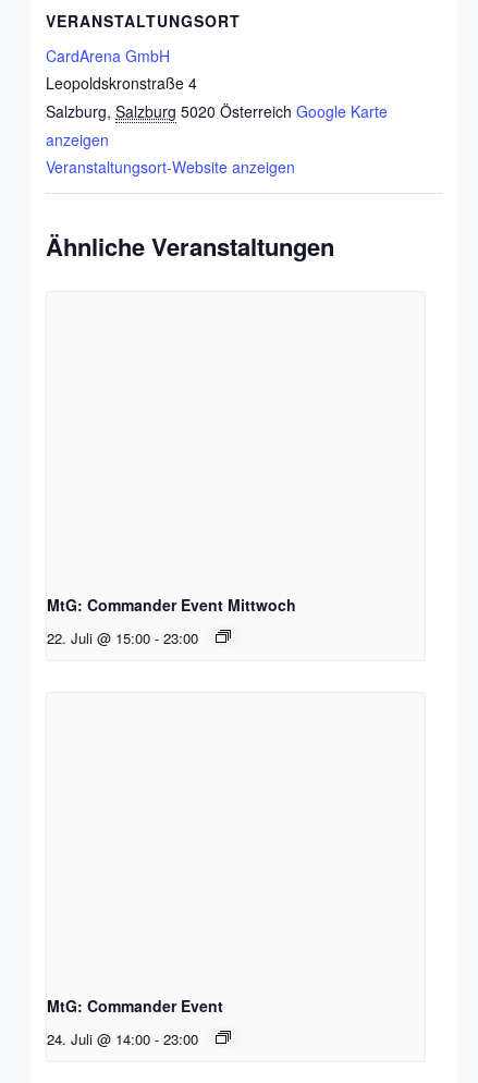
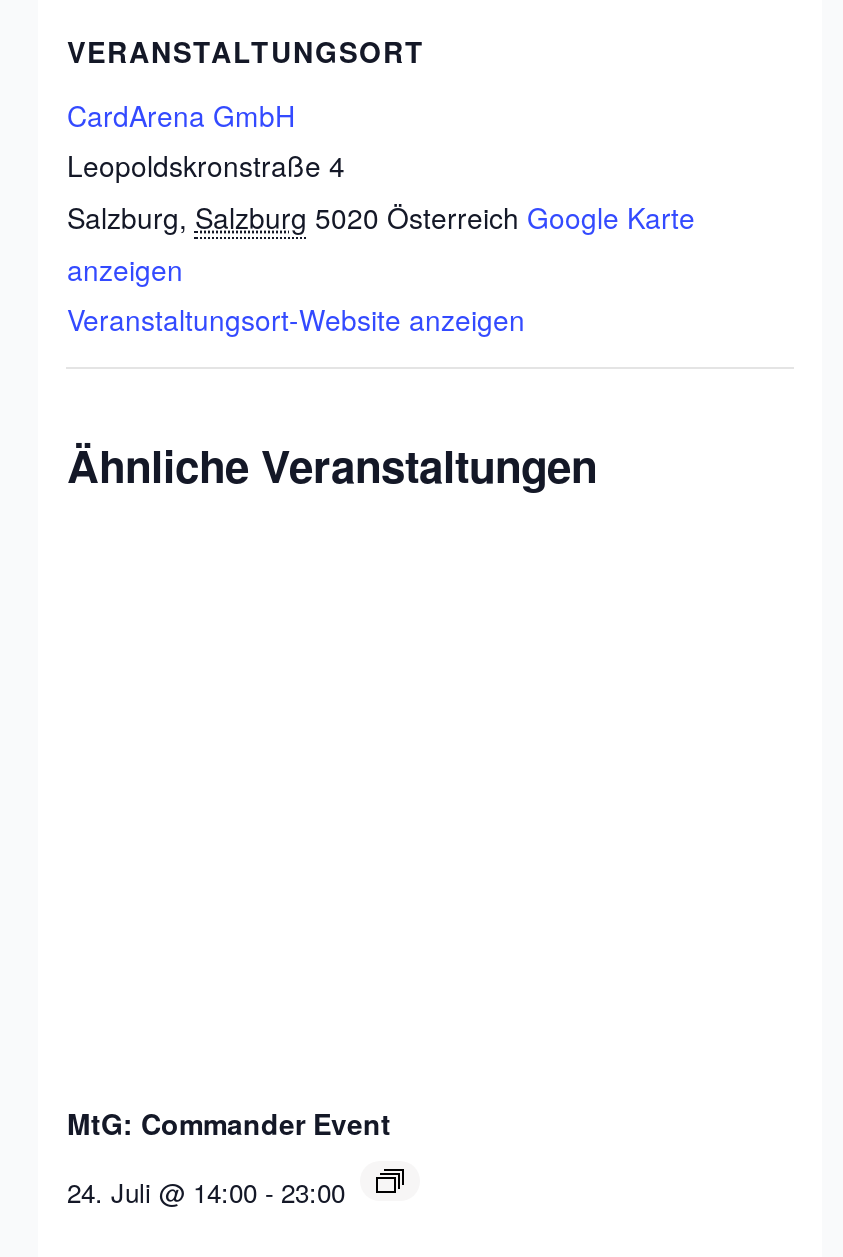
[47,594,297,648] MtG: Commander Event Mittwoch | 22. Juli @ 15:00 - 23:00 -> none

